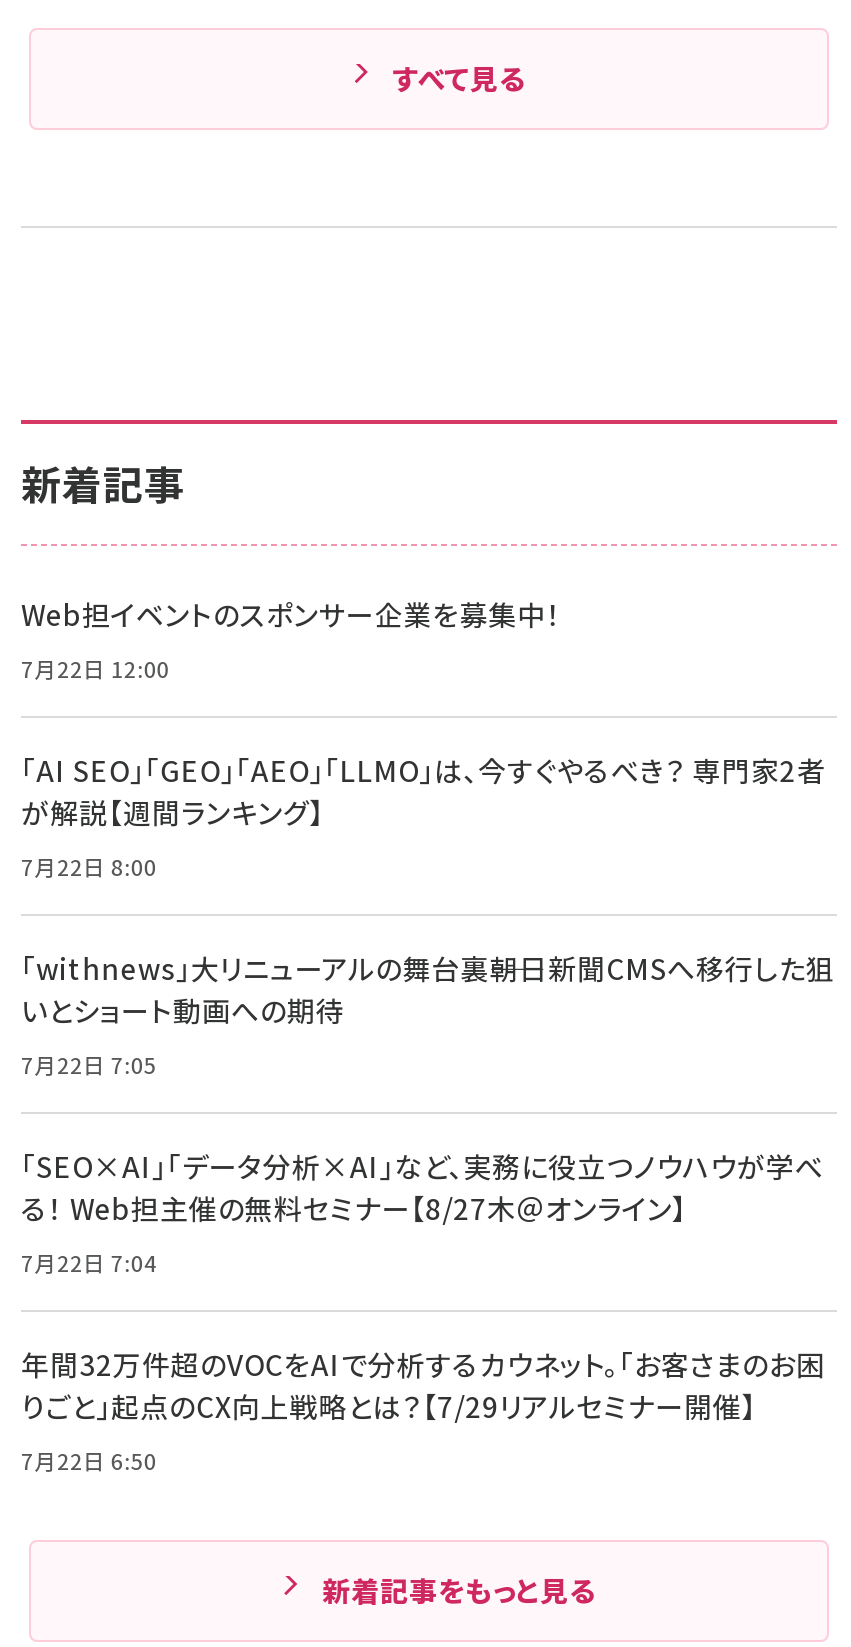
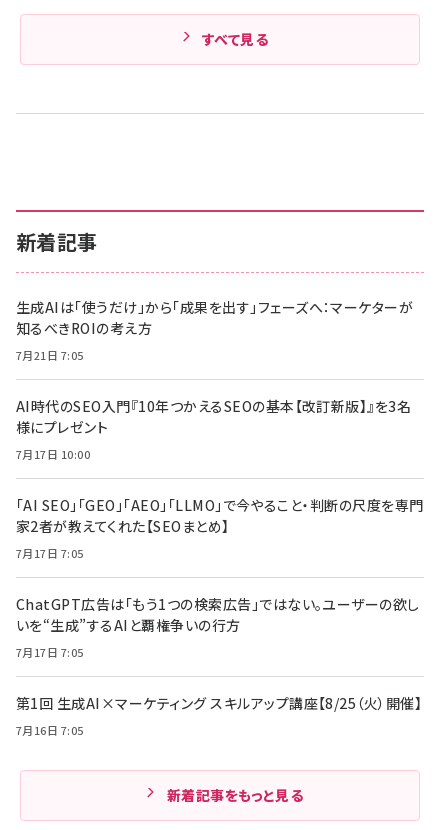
[21,593,561,683] Web担イベントのスポンサー企業を募集中！ | 7月22日 12:00 -> [16,297,413,363] 生成AIは「使うだけ」から「成果を出す」フェーズへ：マーケターが | 知るべきROIの考え方 | 7月21日 7:05
[21,749,825,881] 「AI SEO」「GEO」「AEO」「LLMO」は、今すぐやるべき？ 専門家2者 | が解説【週間ランキング】 | 7月22日 8:00 -> [16,396,411,462] AI時代のSEO入門『10年つかえるSEOの基本【改訂新版】』を3名 | 様にプレゼント | 7月17日 10:00
[21,947,835,1079] 「withnews」大リニューアルの舞台裏――朝日新聞CMSへ移行した狙 | いとショート動画への期待 | 7月22日 7:05 -> [16,495,424,561] 「AI SEO」「GEO」「AEO」「LLMO」で今やること・判断の尺度を専門 | 家2者が教えてくれた【SEOまとめ】 | 7月17日 7:05
[21,1145,824,1277] 「SEO×AI」「データ分析×AI」など、実務に役立つノウハウが学べ | る！ Web担主催の無料セミナー【8/27木＠オンライン】 | 7月22日 7:04 -> [16,594,420,660] ChatGPT広告は「もう1つの検索広告」ではない。ユーザーの欲し | いを“生成”するAIと覇権争いの行方 | 7月17日 7:05
[21,1343,825,1475] 年間32万件超のVOCをAIで分析するカウネット。「お客さまのお困 | りごと」起点のCX向上戦略とは？【7/29リアルセミナー開催】 | 7月22日 6:50 -> [16,693,422,738] 第1回 生成AI×マーケティング スキルアップ講座【8/25（火）開催】 | 7月16日 7:05

